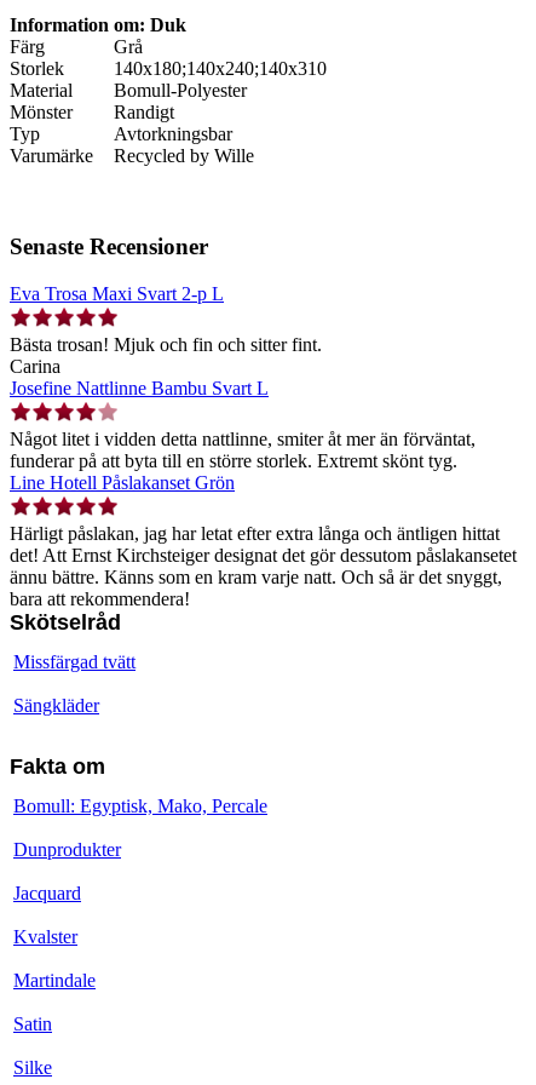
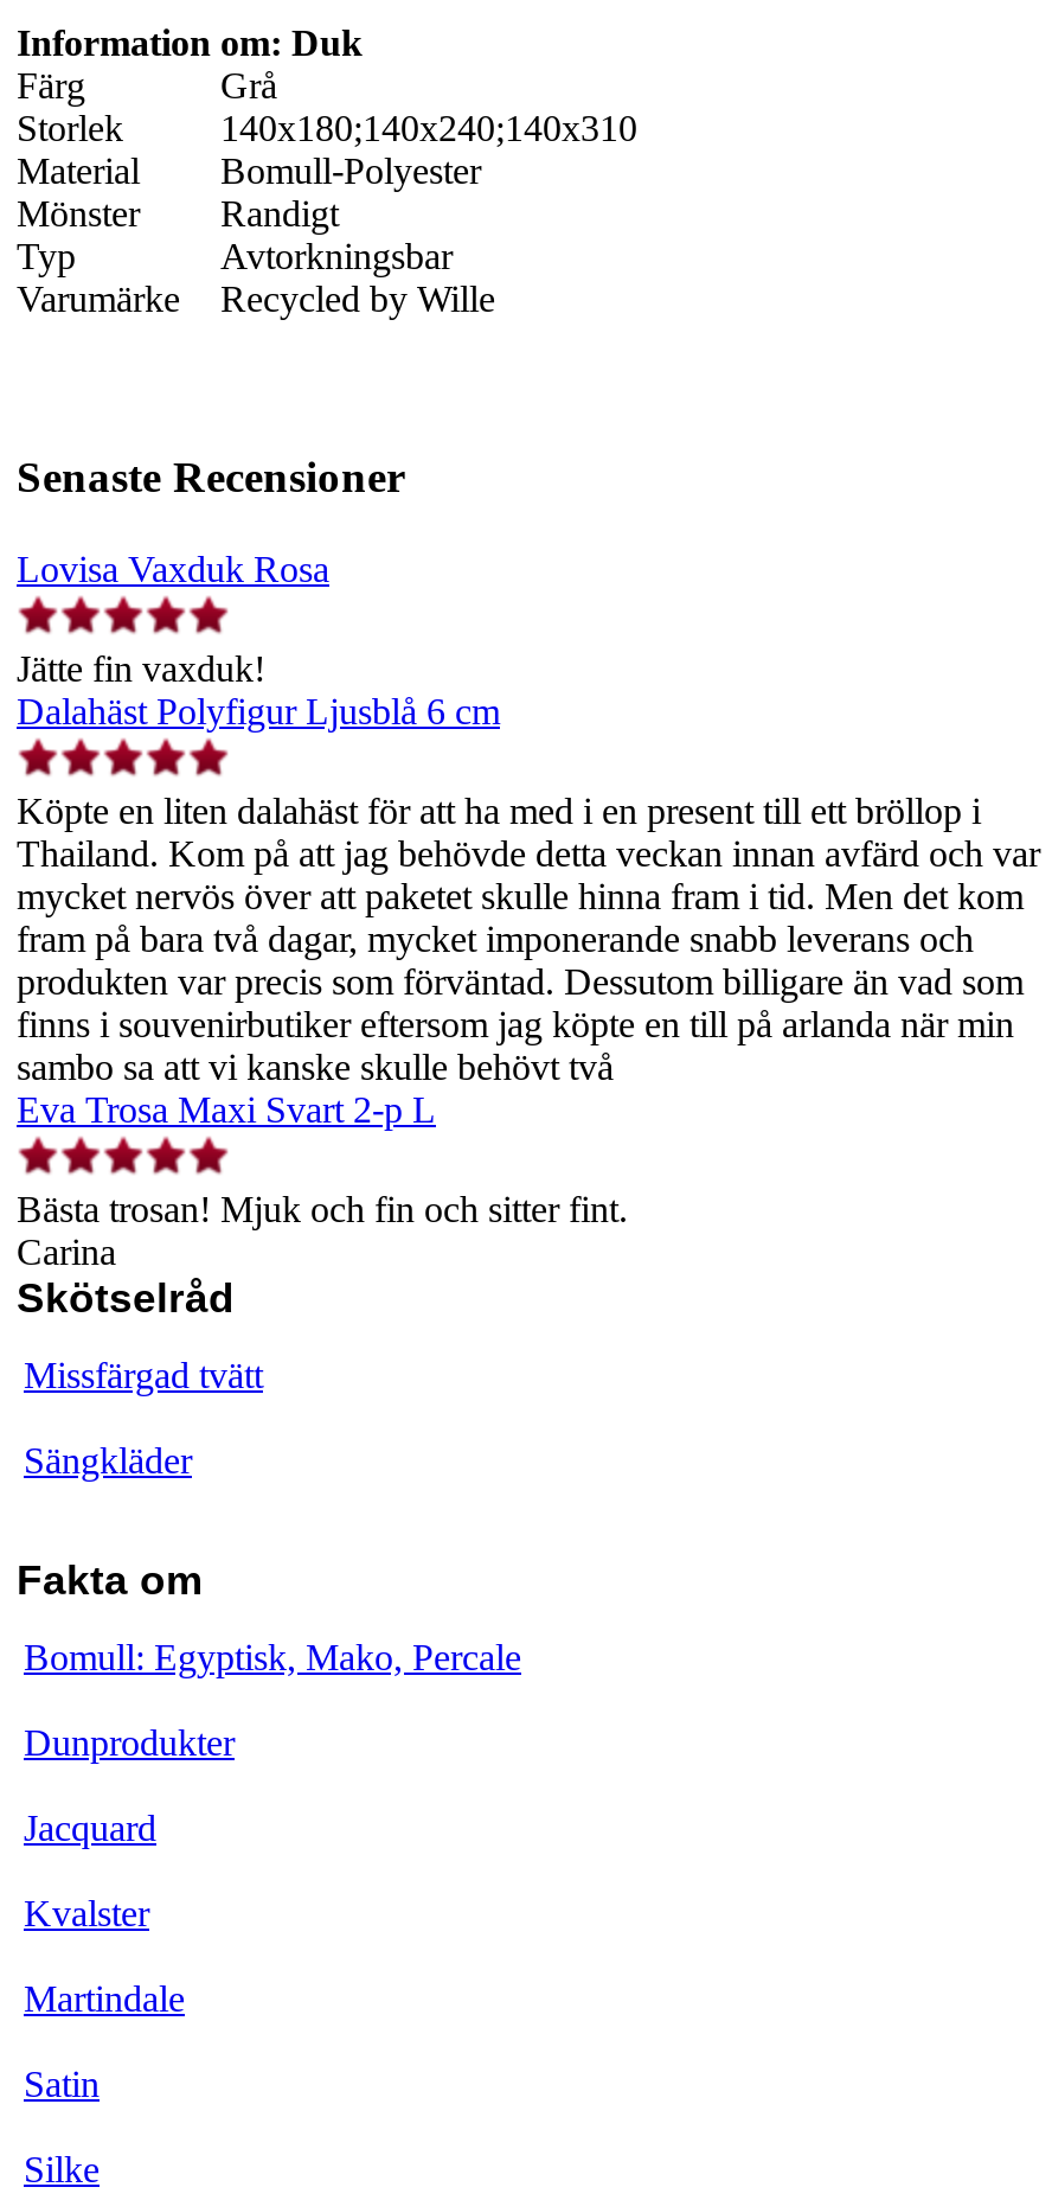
none -> [17,548,1040,1086] Lovisa Vaxduk Rosa | Jätte fin vaxduk! | Dalahäst Polyfigur Ljusblå 6 cm | Köpte en liten dalahäst för att ha med i en present till ett bröllop i | Thailand. Kom på att jag behövde detta veckan innan avfärd och var | mycket nervös över att paketet skulle hinna fram i tid. Men det kom | fram på bara två dagar, mycket imponerande snabb leverans och | produkten var precis som förväntad. Dessutom billigare än vad som | finns i souvenirbutiker eftersom jag köpte en till på arlanda när min | sambo sa att vi kanske skulle behövt två
moved [10,283,322,376] -> [17,1089,628,1271]: Eva Trosa Maxi Svart 2-p L | Bästa trosan! Mjuk och fin och sitter fint. | Carina
[10,377,517,609] Josefine Nattlinne Bambu Svart L | Något litet i vidden detta nattlinne, smiter åt mer än förväntat, | funderar på att byta till en större storlek. Extremt skönt tyg. | Line Hotell Påslakanset Grön | Härligt påslakan, jag har letat efter extra långa och äntligen hittat | det! Att Ernst Kirchsteiger designat det gör dessutom påslakansetet | ännu bättre. Känns som en kram varje natt. Och så är det snyggt, | bara att rekommendera! -> none

